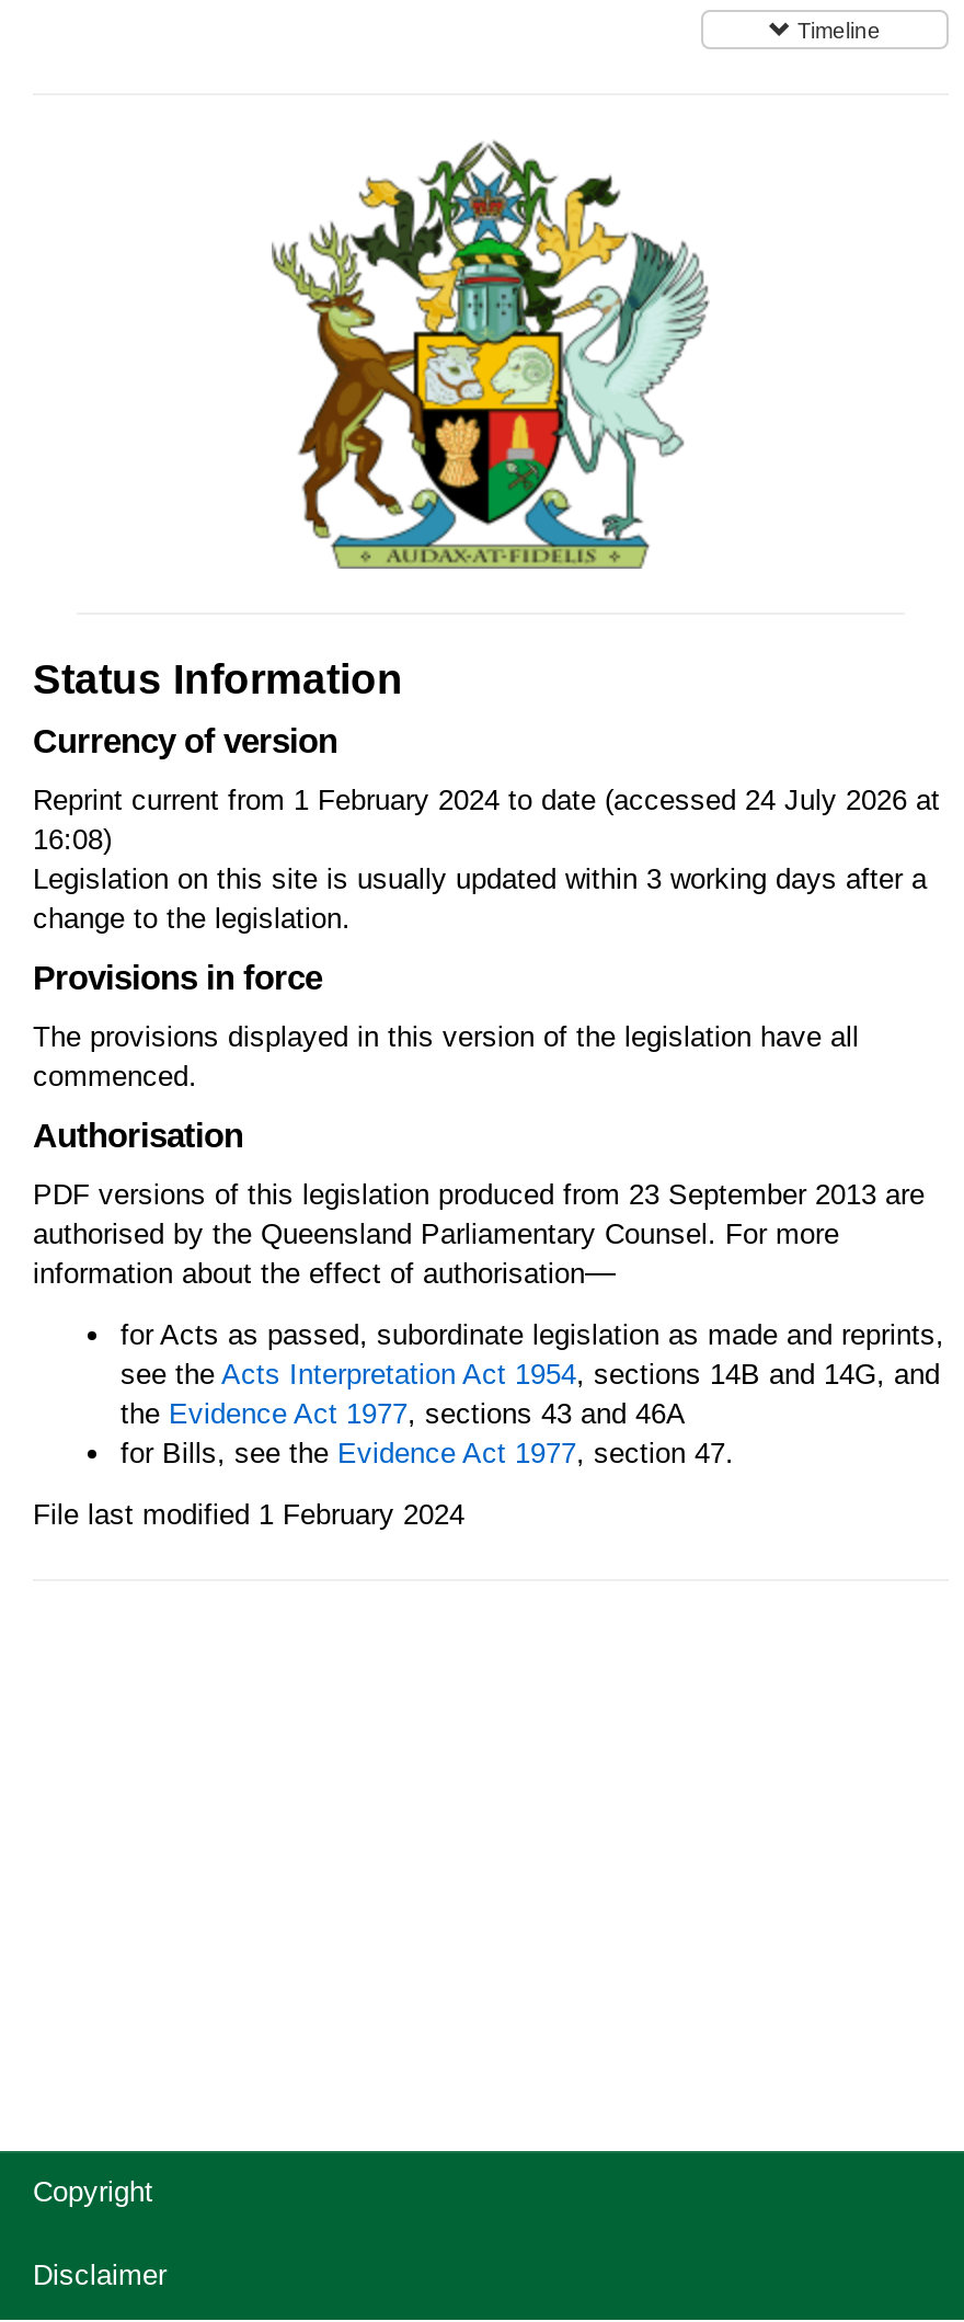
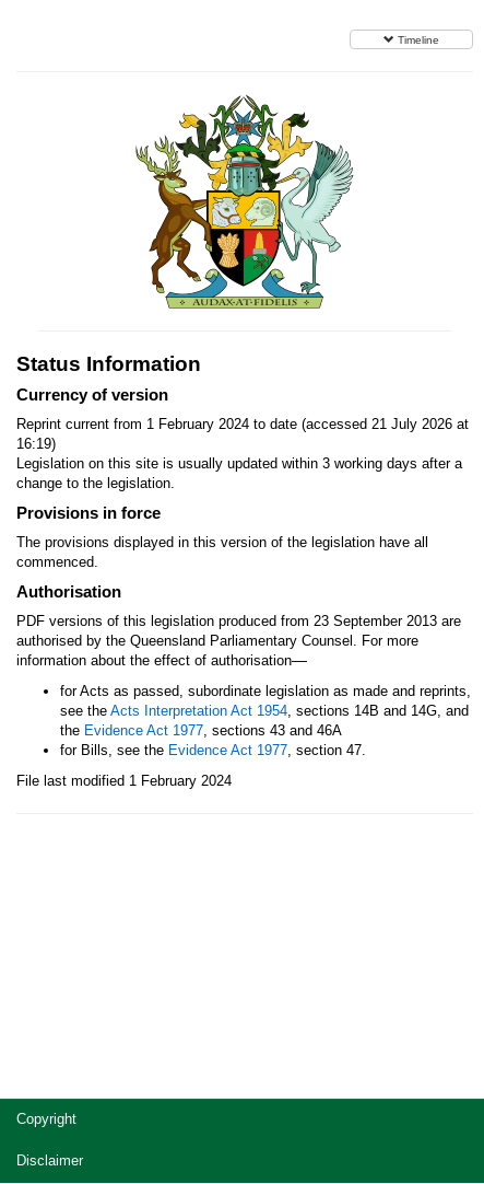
[33,783,940,816] Reprint current from 1 February 2024 to date (accessed 24 July 2026 at -> [16,416,469,432] Reprint current from 1 February 2024 to date (accessed 21 July 2026 at
[33,823,112,856] 16:08) -> [16,436,56,452] 16:19)

